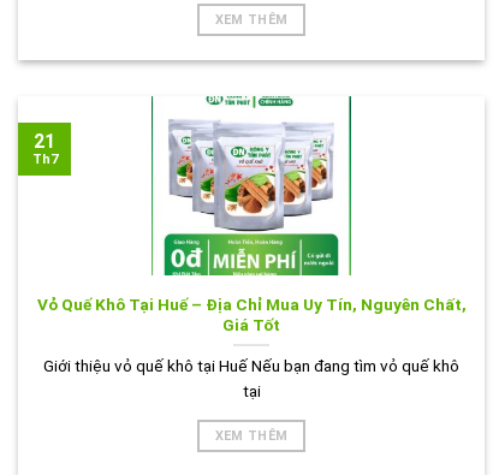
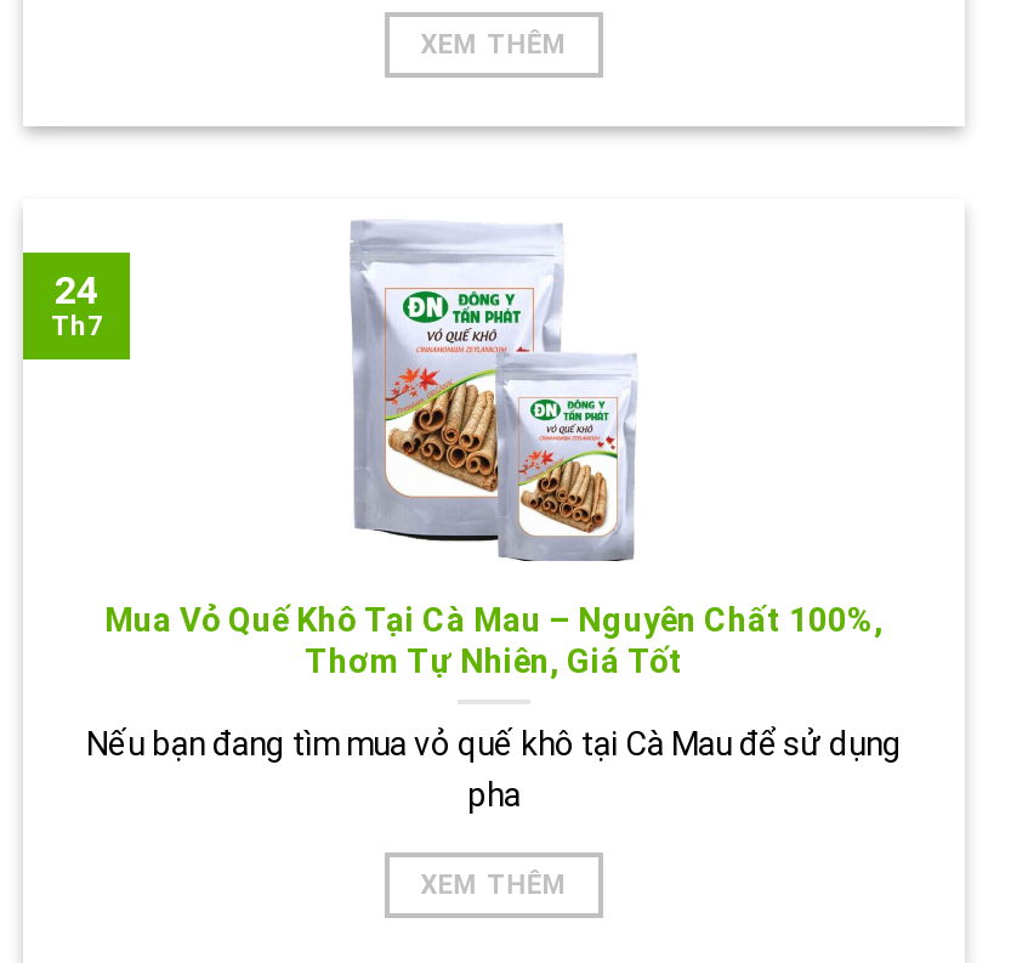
[37,95,466,334] [image] | Vỏ Quế Khô Tại Huế – Địa Chỉ Mua Uy Tín, Nguyên Chất, | Giá Tốt -> [104,199,884,680] [image] | Mua Vỏ Quế Khô Tại Cà Mau – Nguyên Chất 100%, | Thơm Tự Nhiên, Giá Tốt
[34,130,55,153] 21 -> [55,267,98,314] 24
[43,357,459,401] Giới thiệu vỏ quế khô tại Huế Nếu bạn đang tìm vỏ quế khô | tại -> [86,725,902,815] Nếu bạn đang tìm mua vỏ quế khô tại Cà Mau để sử dụng | pha

